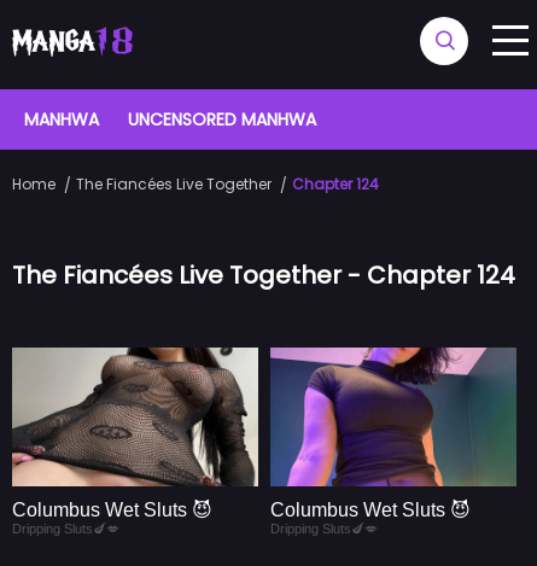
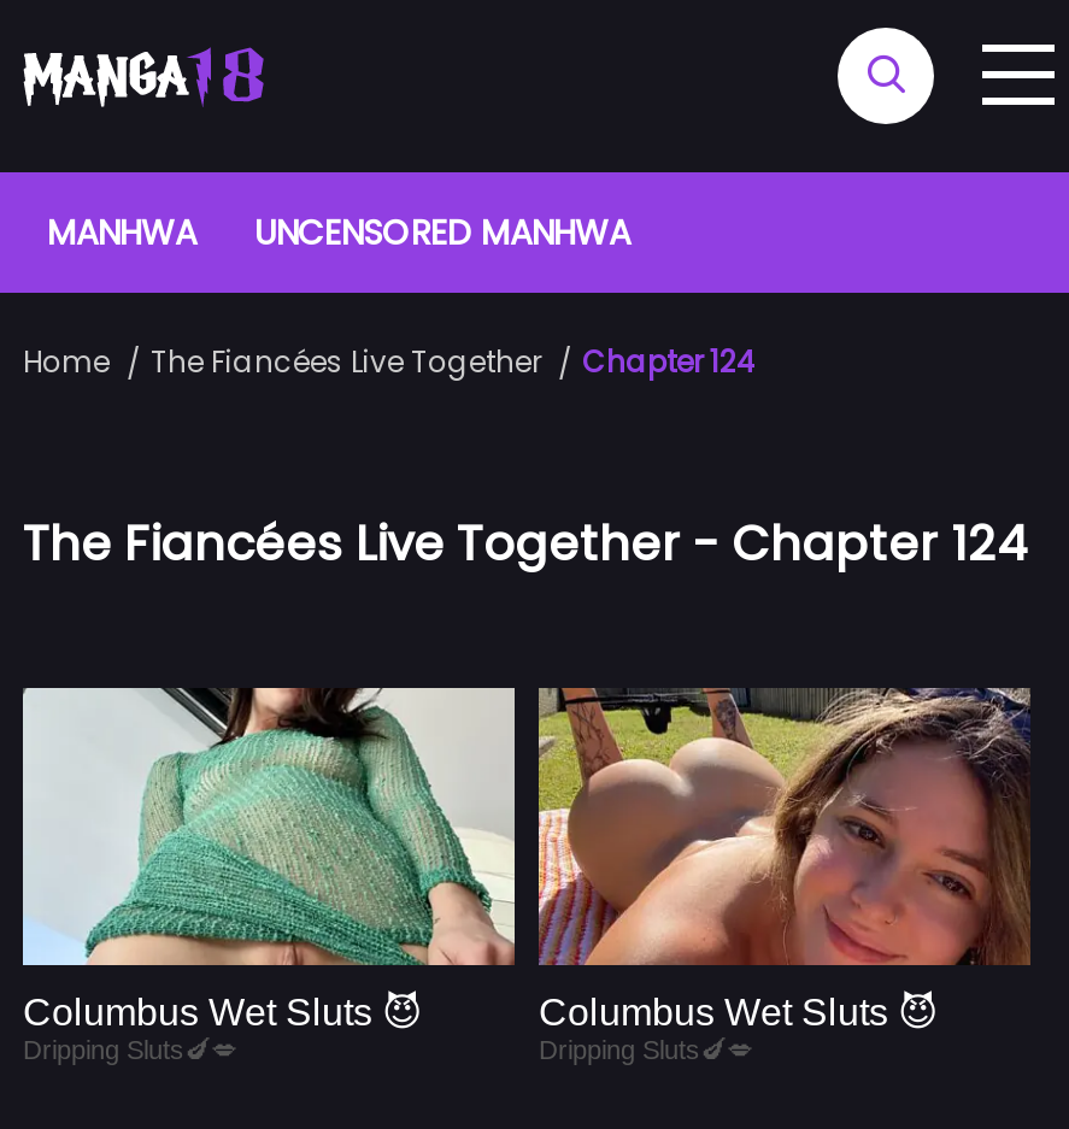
[11,346,259,486] [image] -> [20,686,517,968] [image]
[270,346,516,488] [image] -> [536,686,1030,968] [image]

